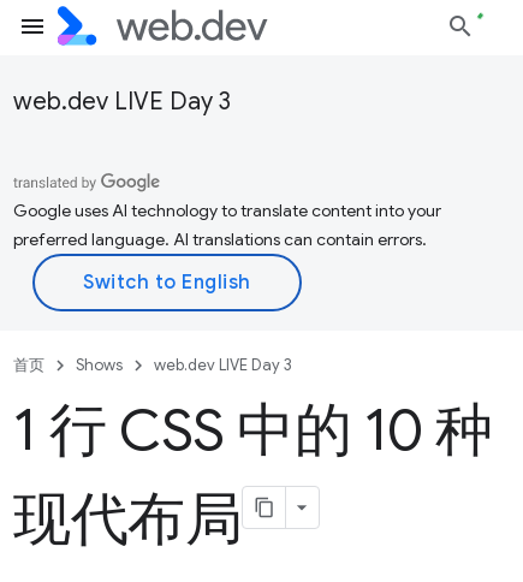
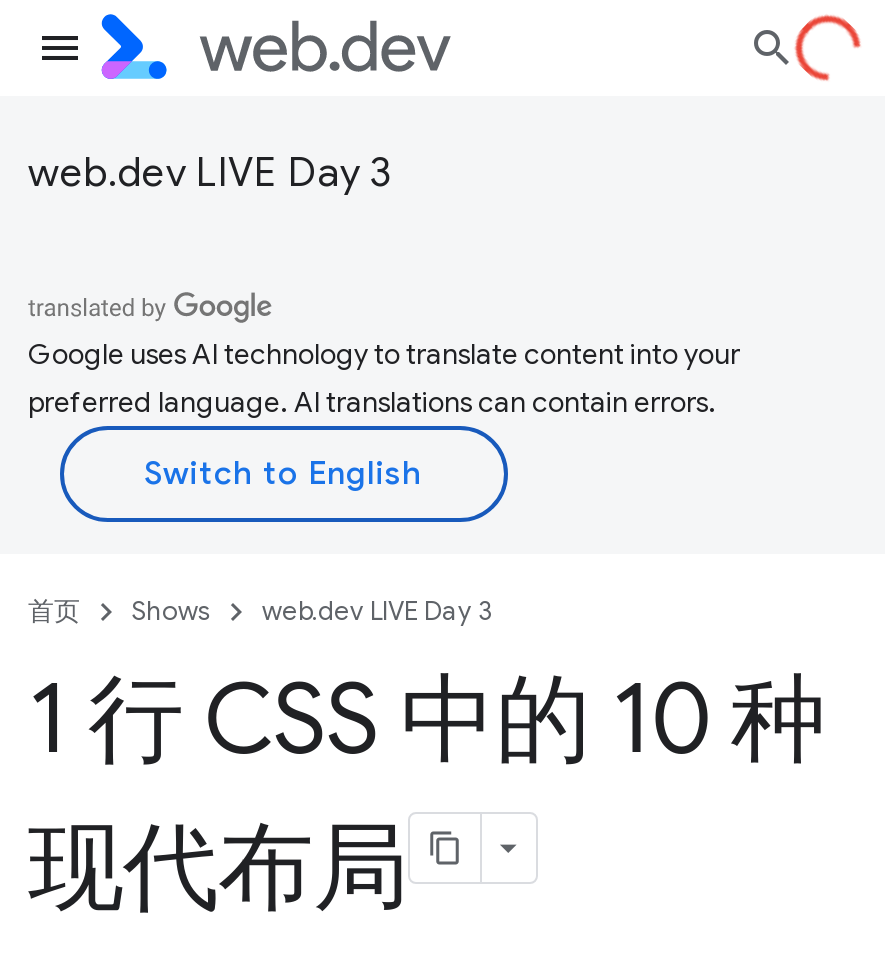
none -> [794,14,862,82] [image]

